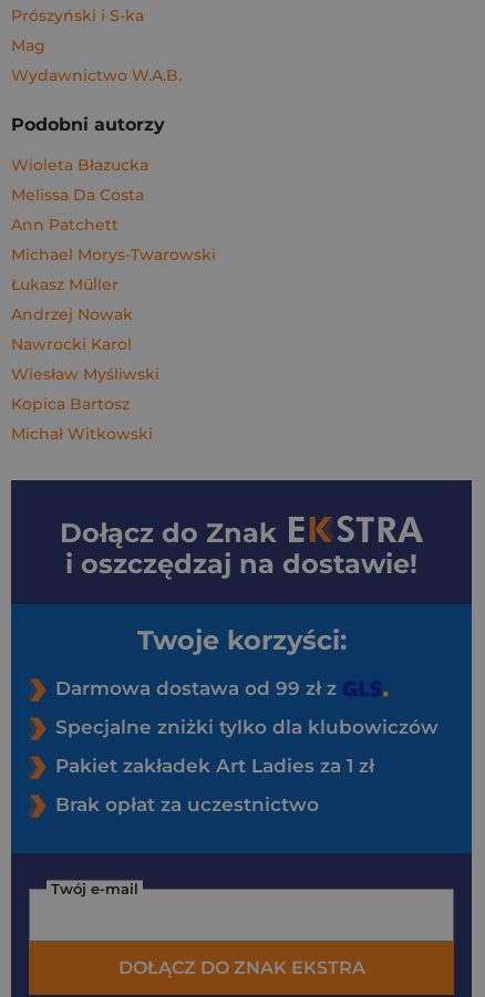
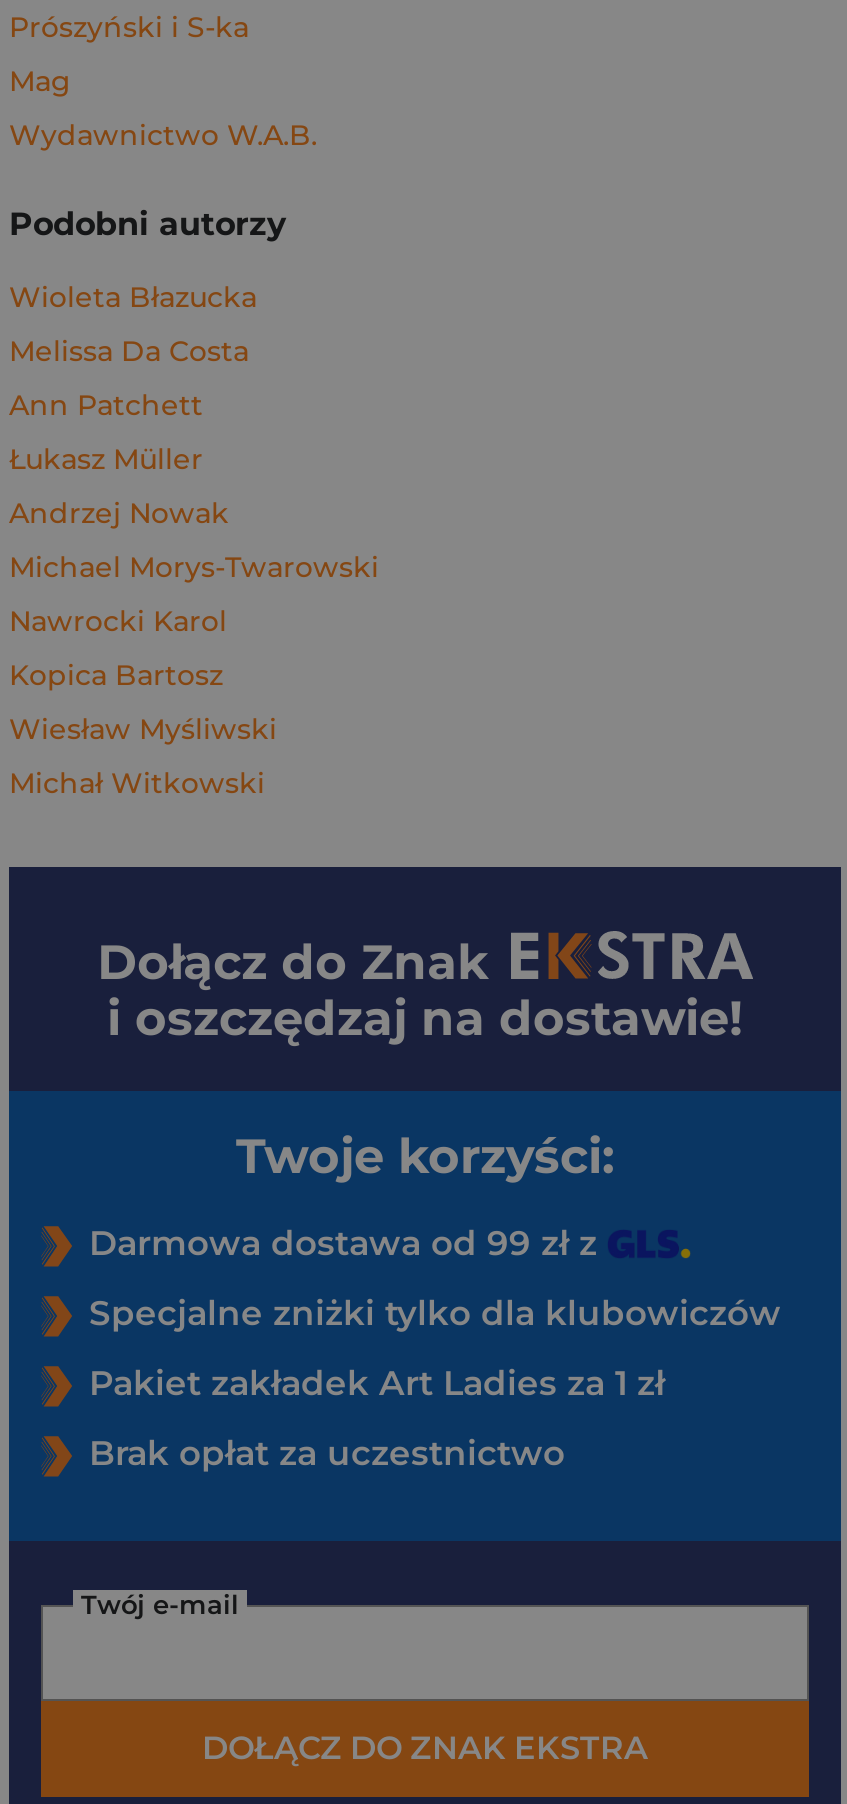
moved [11,245,216,264] -> [9,549,379,585]: Michael Morys-Twarowski
moved [11,274,133,324] -> [9,441,229,531]: Łukasz Müller | Andrzej Nowak
moved [11,364,159,384] -> [9,711,277,747]: Wiesław Myśliwski
moved [11,394,130,414] -> [9,657,223,693]: Kopica Bartosz

